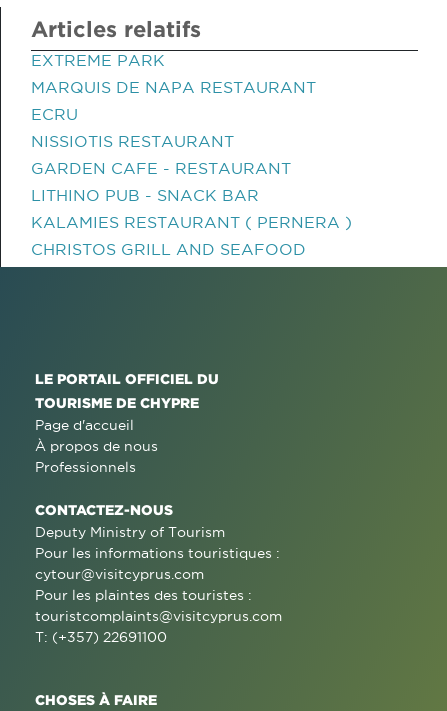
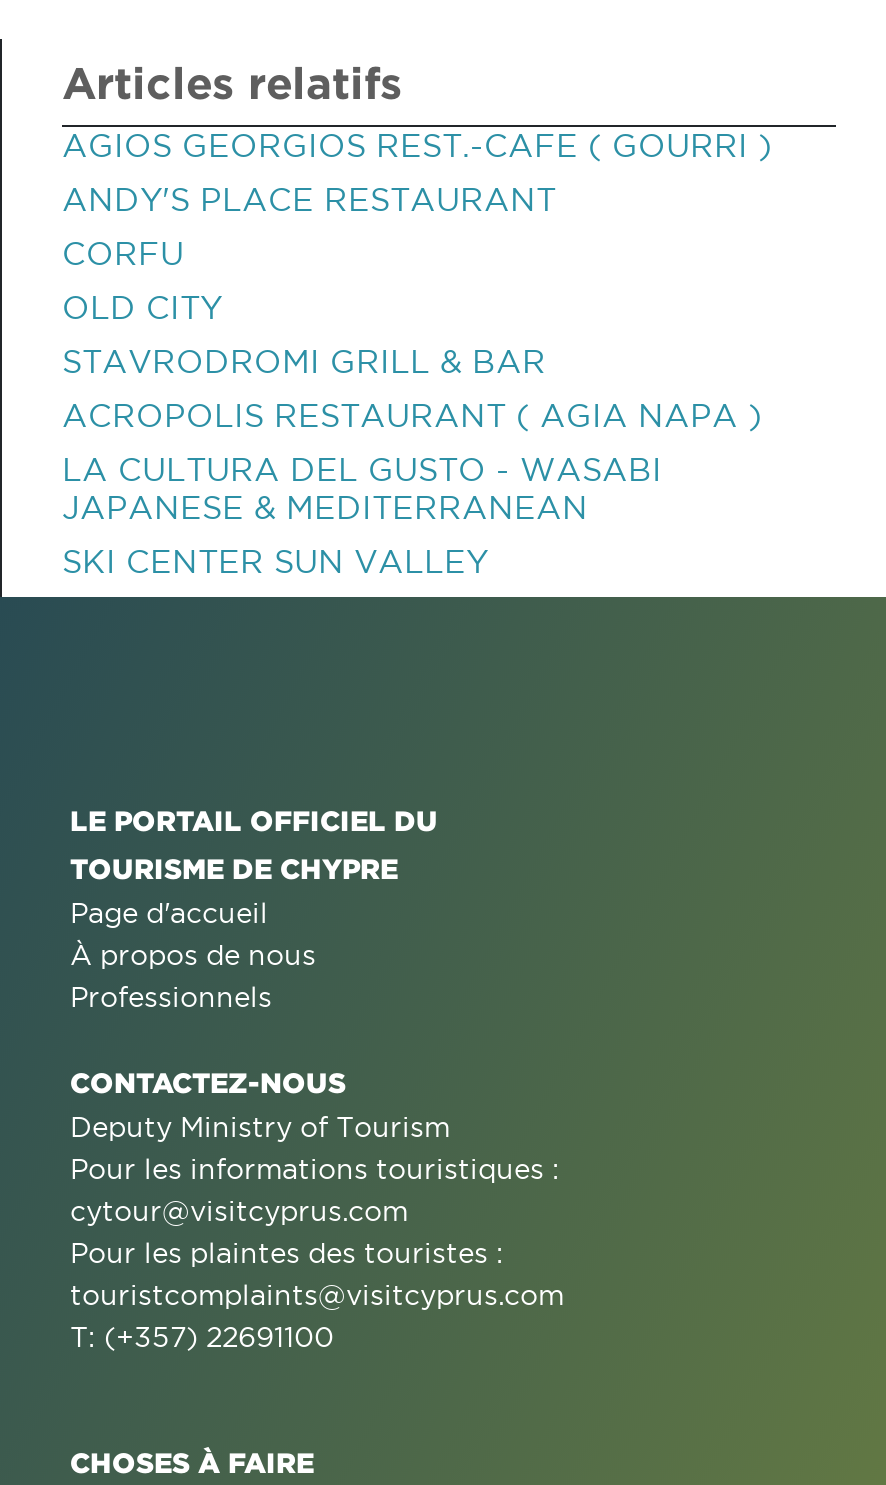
[31,51,165,69] EXTREME PARK -> [62,127,772,163] AGIOS GEORGIOS REST.-CAFE ( GOURRI )
[31,78,316,96] MARQUIS DE NAPA RESTAURANT -> [62,181,556,217] ANDY'S PLACE RESTAURANT
[31,105,78,123] ECRU -> [62,235,184,271] CORFU
[31,132,234,150] NISSIOTIS RESTAURANT -> [62,289,222,325] OLD CITY
[31,159,291,177] GARDEN CAFE - RESTAURANT -> [62,343,546,379] STAVRODROMI GRILL & BAR
[31,186,259,204] LITHINO PUB - SNACK BAR -> [62,397,762,433] ACROPOLIS RESTAURANT ( AGIA NAPA )
[31,213,352,231] KALAMIES RESTAURANT ( PERNERA ) -> [62,451,662,525] LA CULTURA DEL GUSTO - WASABI | JAPANESE & MEDITERRANEAN
[31,240,306,258] CHRISTOS GRILL AND SEAFOOD -> [62,543,488,579] SKI CENTER SUN VALLEY

